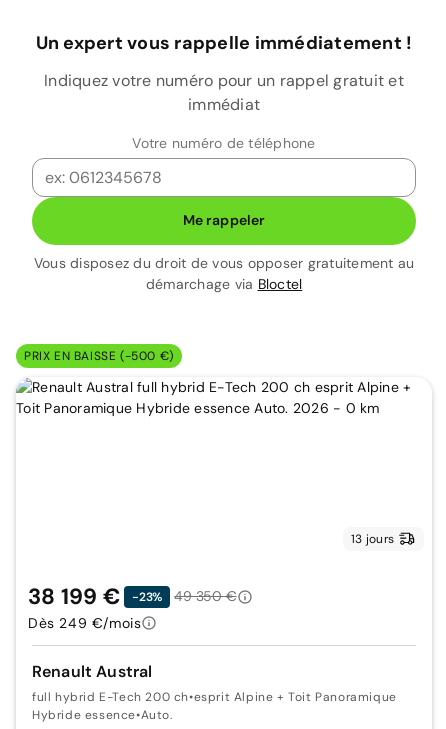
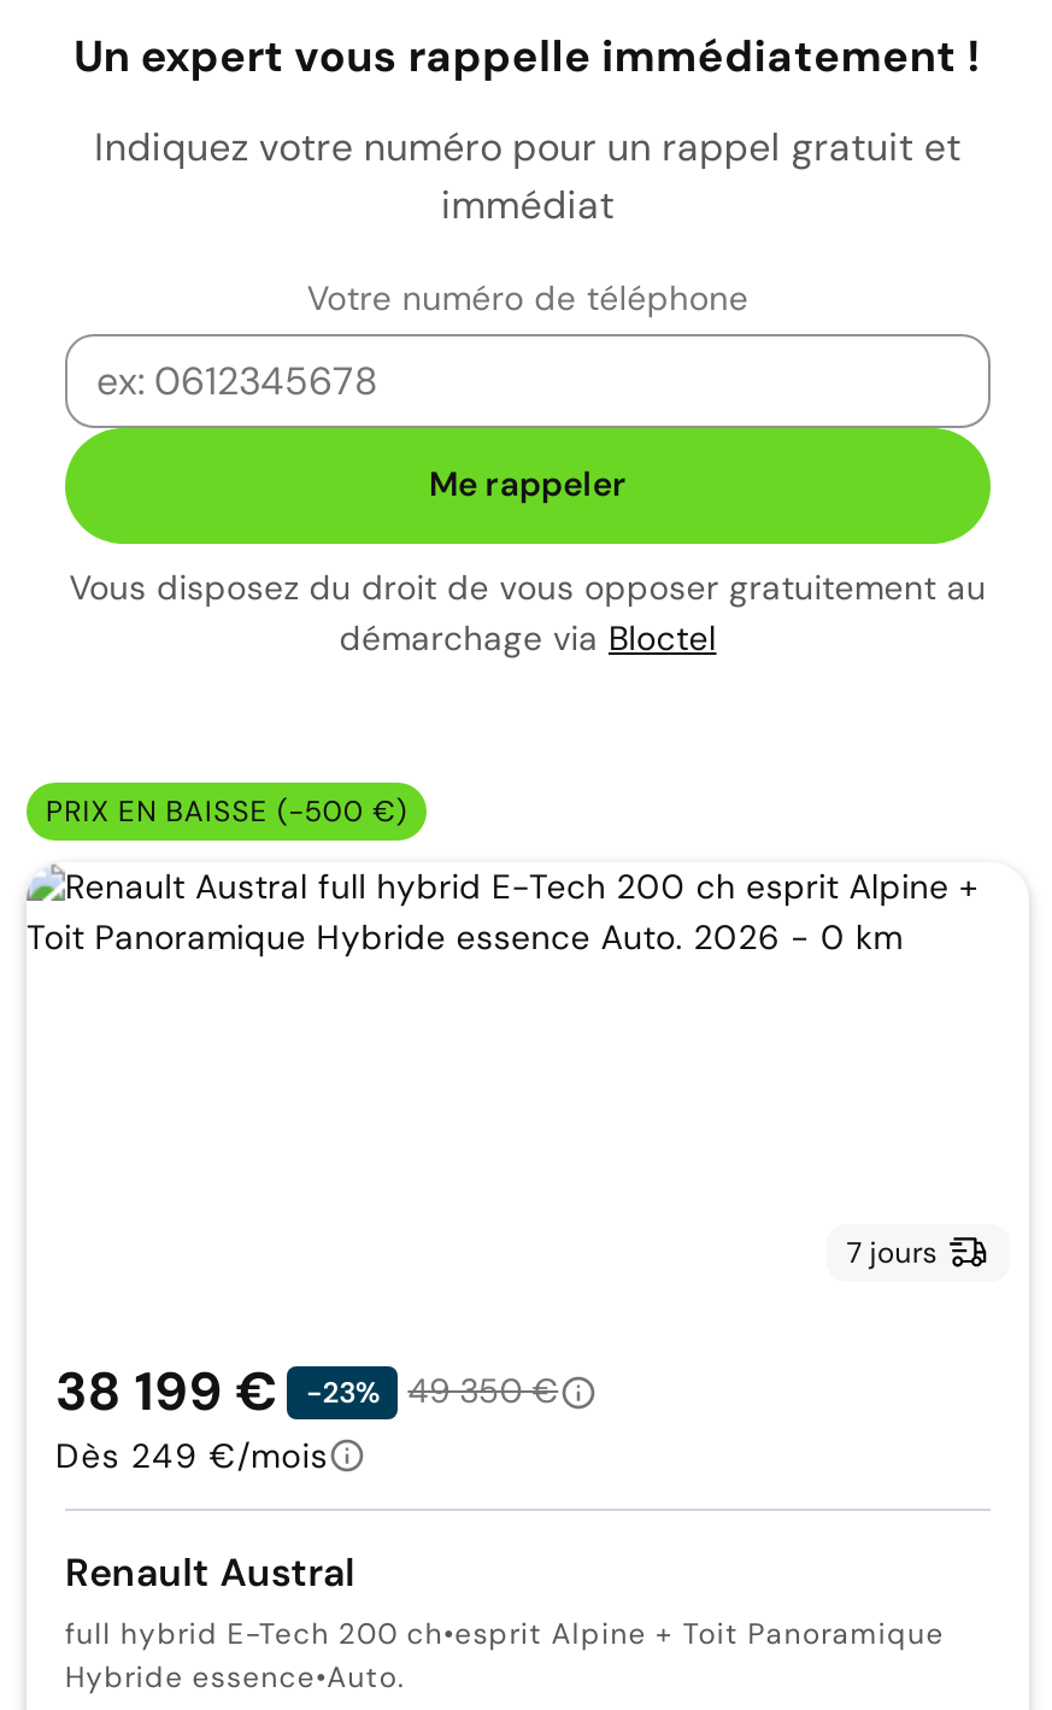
[351,531,394,547] 13 jours -> [846,1233,938,1272] 7 jours

